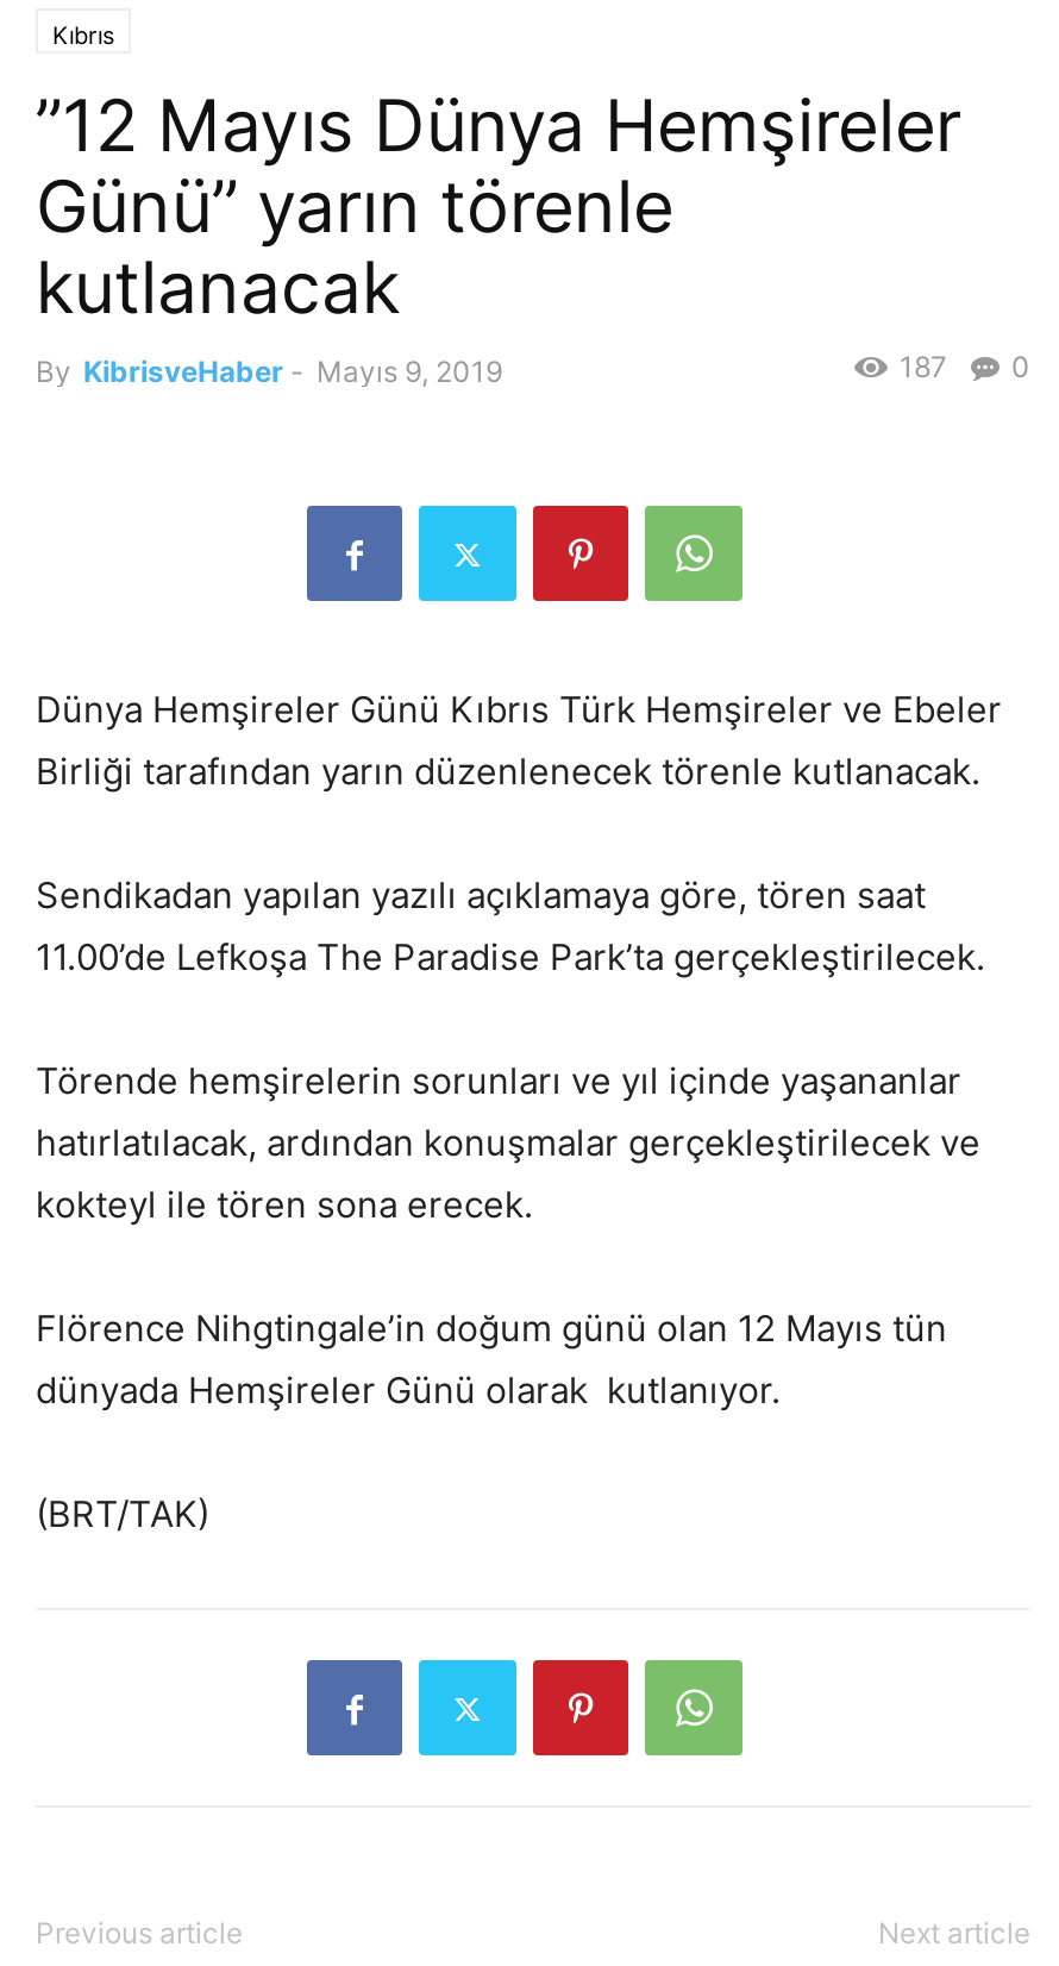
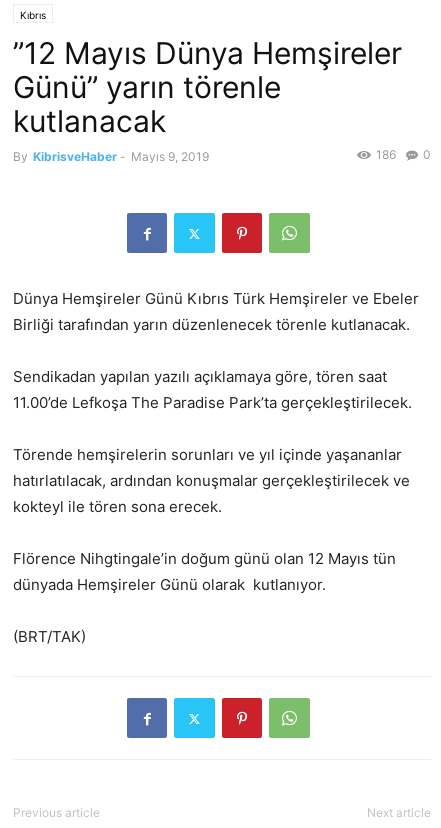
[900,349,1030,384] 187 0 -> [376,147,431,162] 186 0

